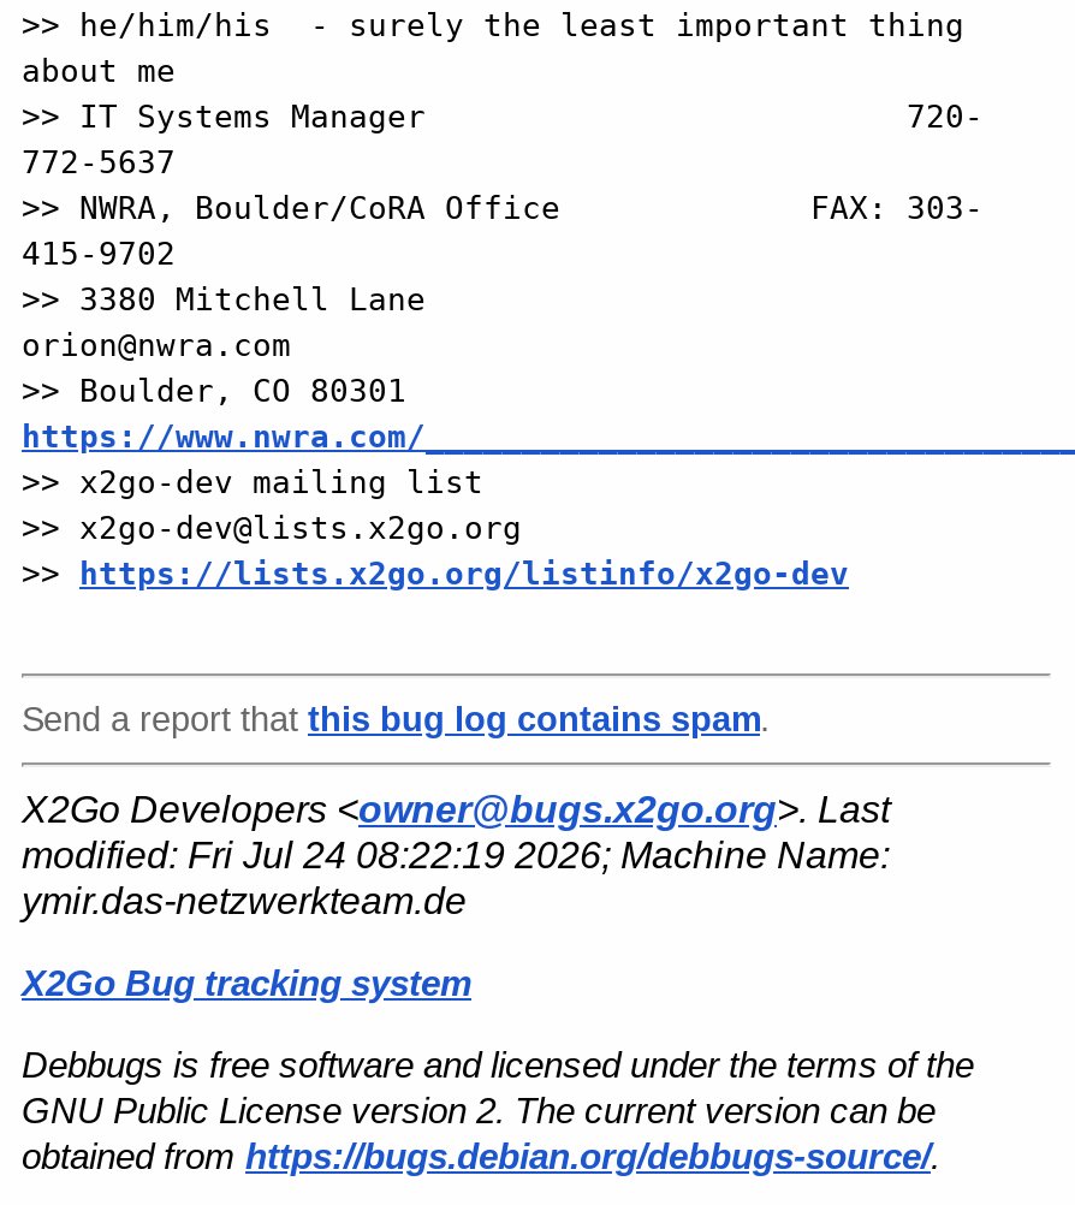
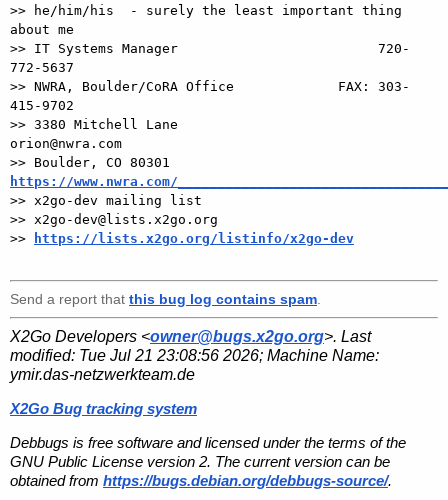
[22,834,890,875] modified: Fri Jul 24 08:22:19 2026; Machine Name: -> [10,347,379,364] modified: Tue Jul 21 23:08:56 2026; Machine Name:

